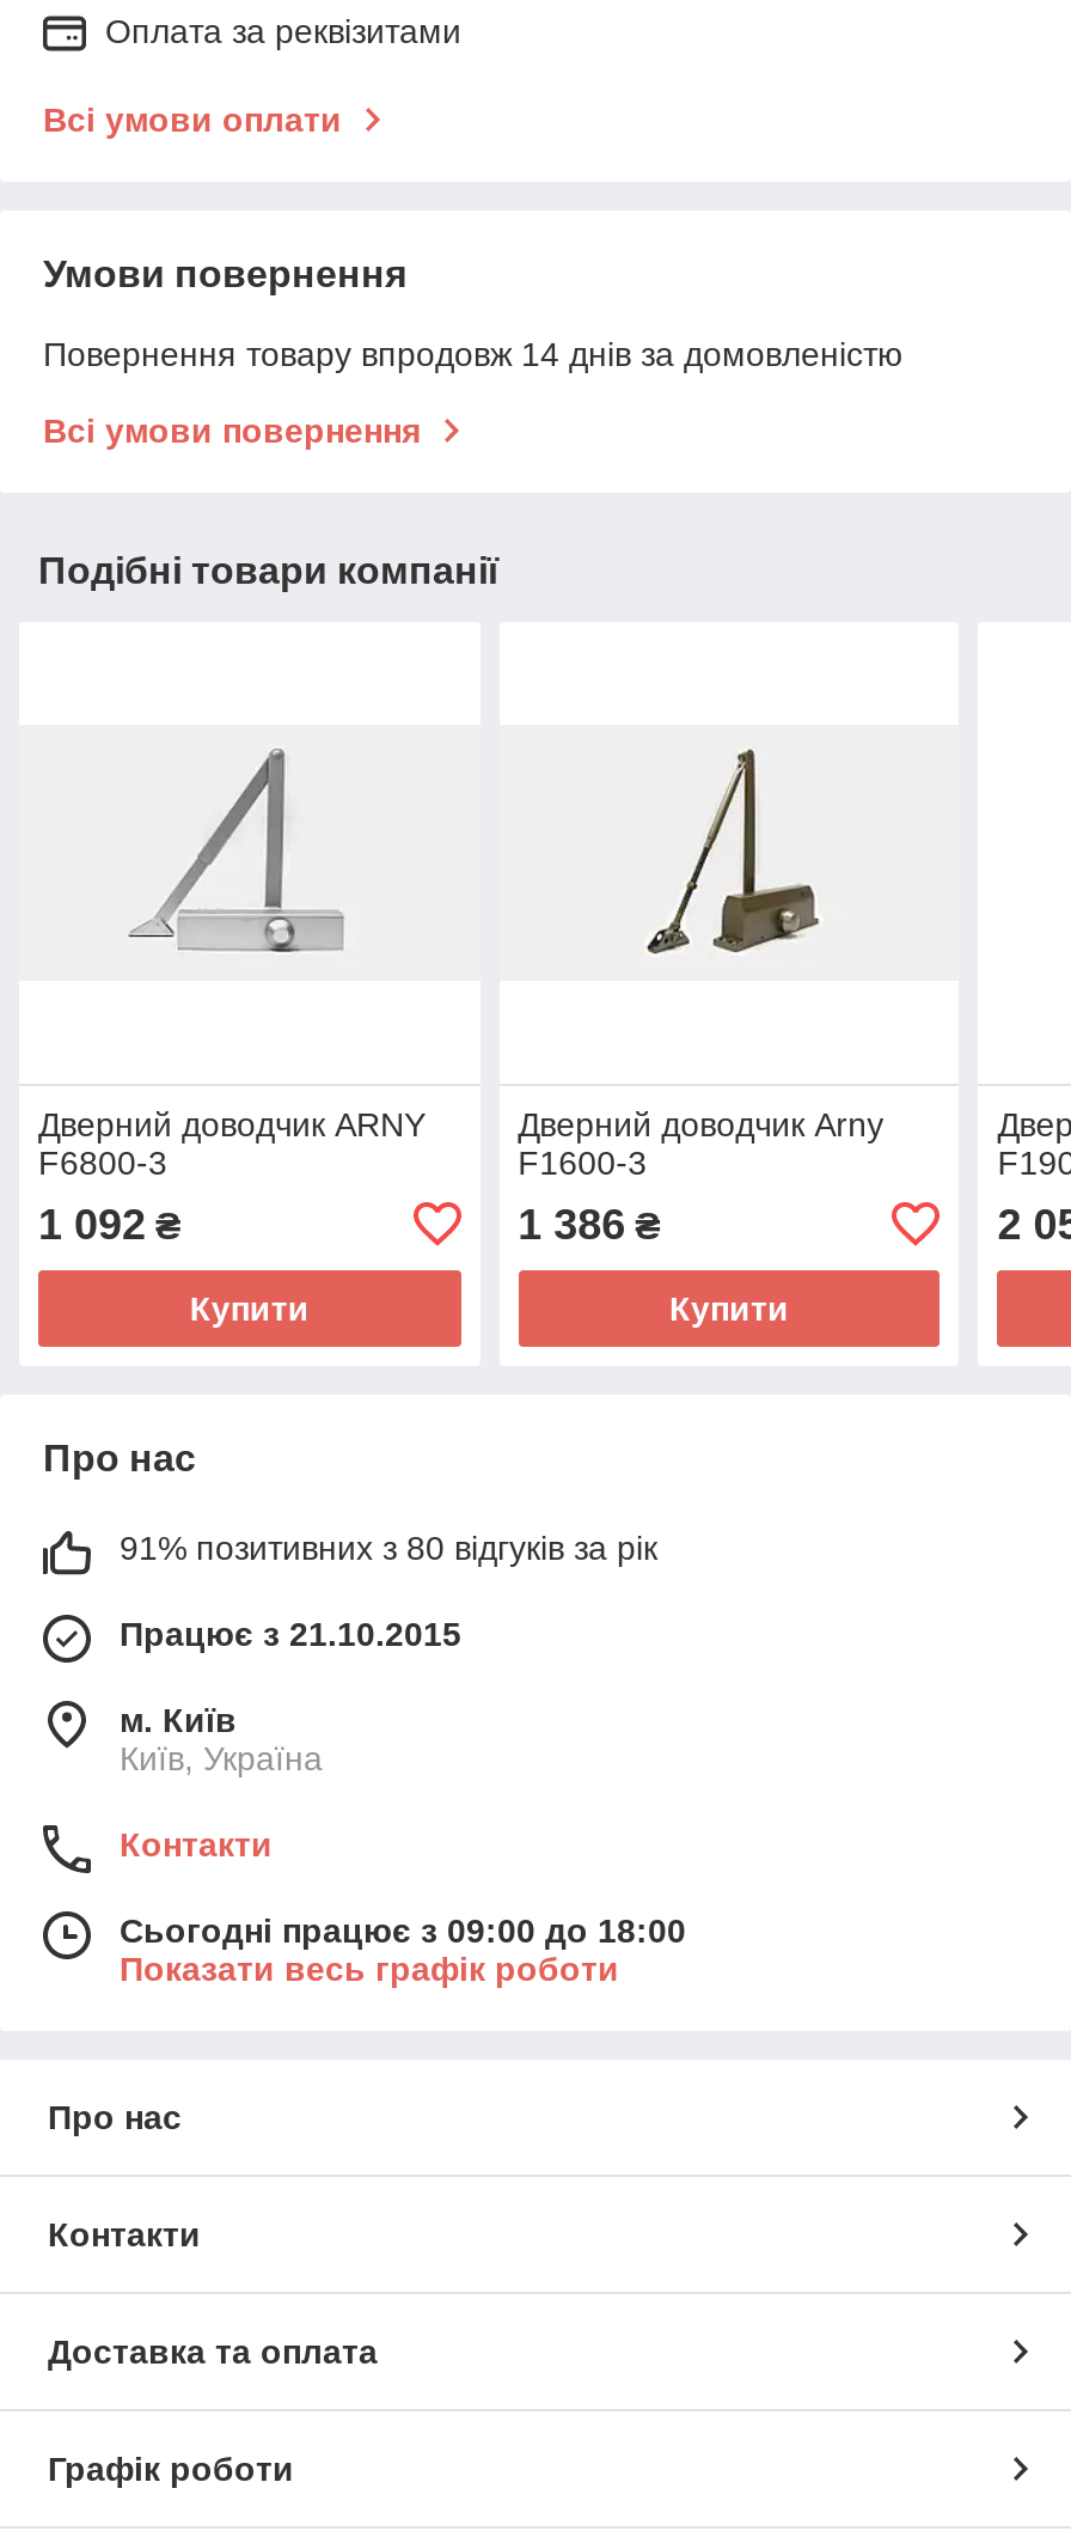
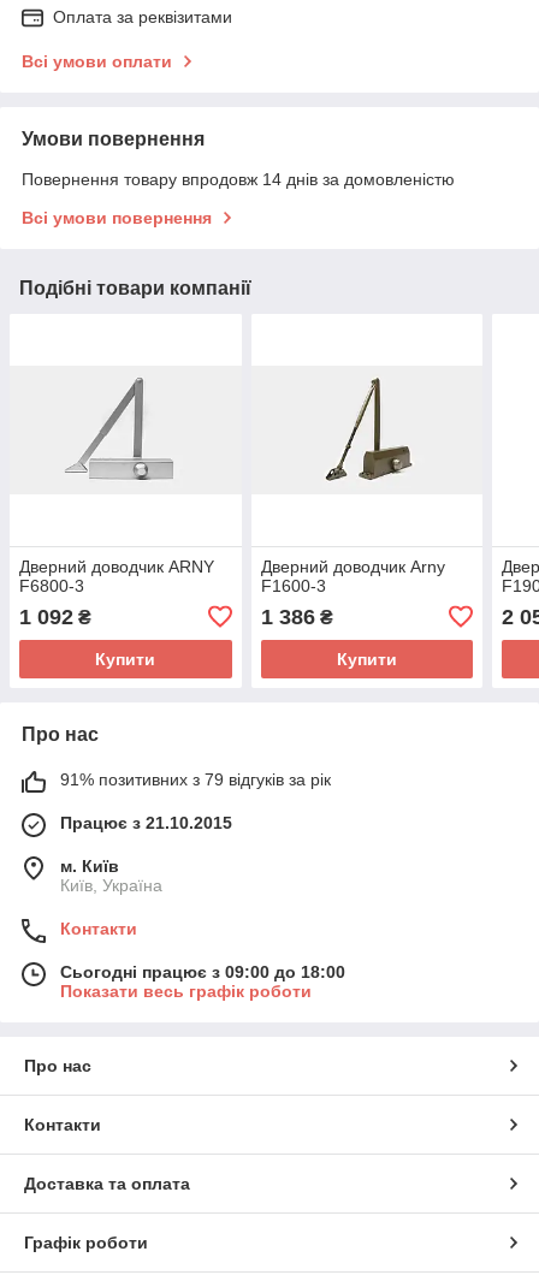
[120,1528,657,1566] 91% позитивних з 80 відгуків за рік -> [60,770,331,789] 91% позитивних з 79 відгуків за рік

